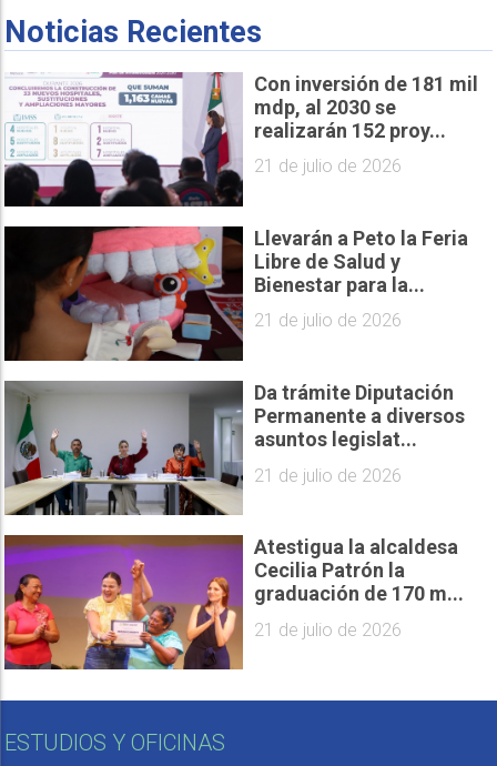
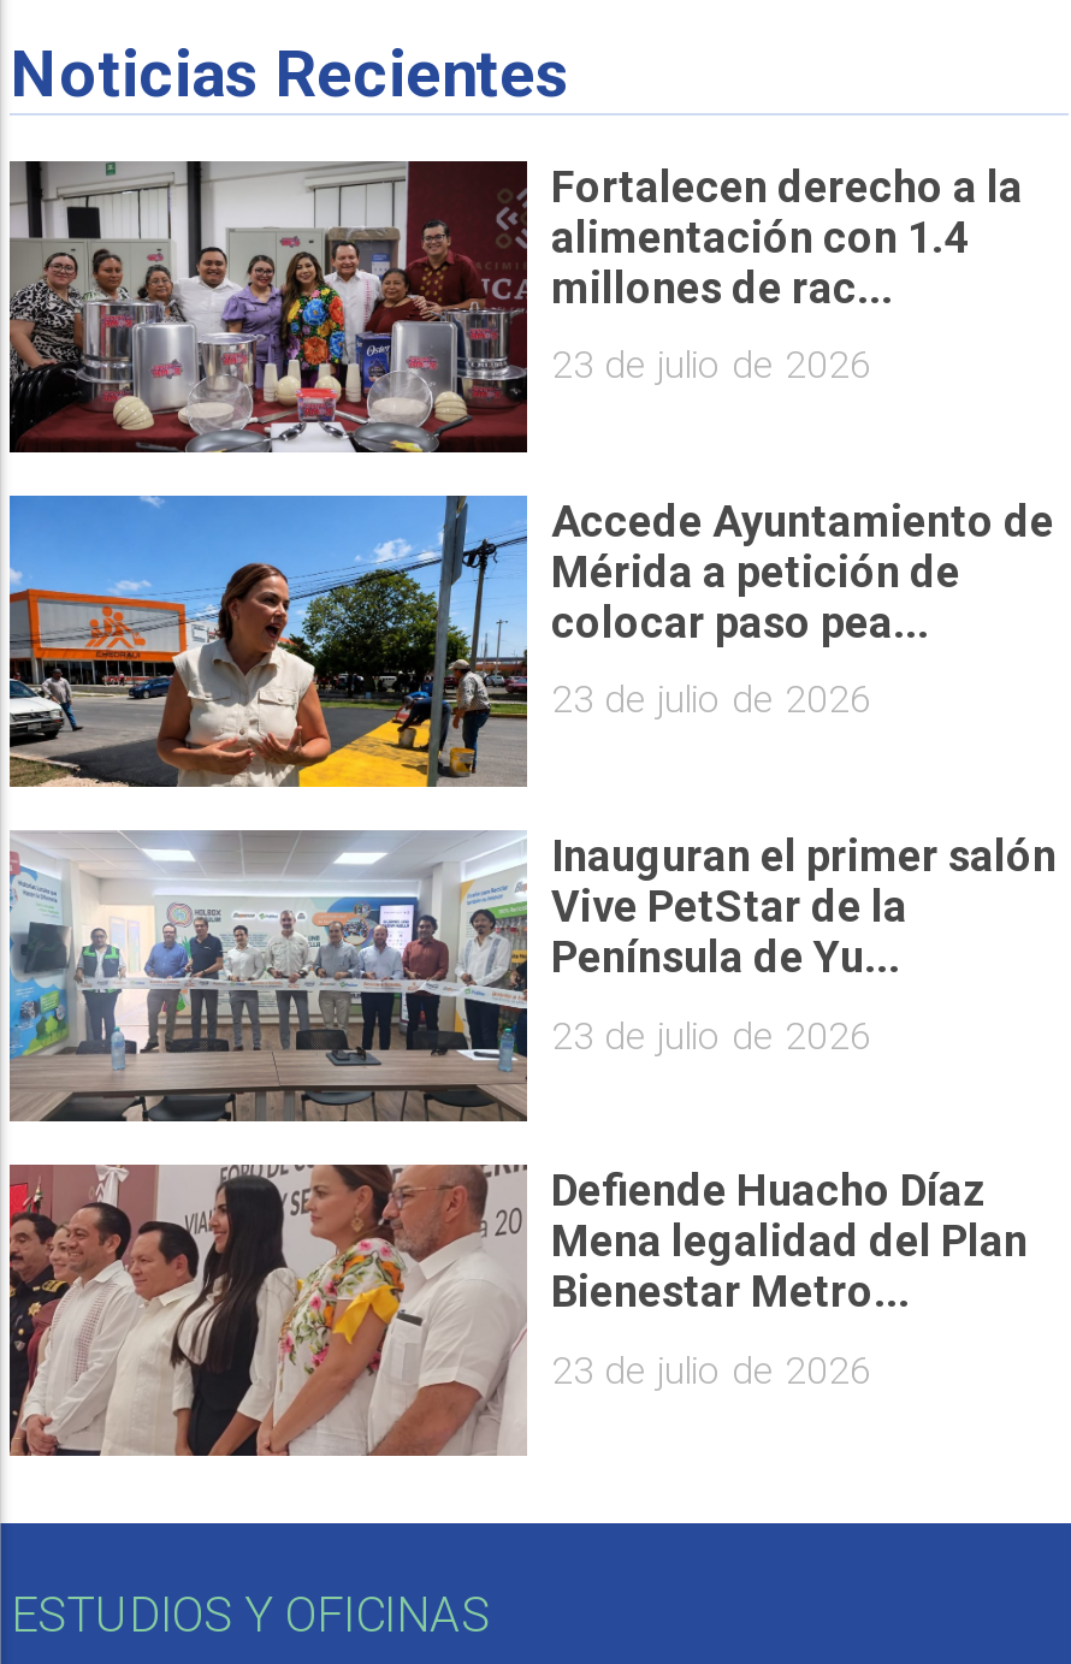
[4,71,478,208] [image] | Con inversión de 181 mil | mdp, al 2030 se | realizarán 152 proy... -> [7,159,1023,455] [image] | Fortalecen derecho a la | alimentación con 1.4 | millones de rac...
[254,156,402,177] 21 de julio de 2026 -> [551,342,871,388] 23 de julio de 2026
[3,225,468,362] [image] | Llevarán a Peto la Feria | Libre de Salud y | Bienestar para la... -> [7,493,1054,789] [image] | Accede Ayuntamiento de | Mérida a petición de | colocar paso pea...
[254,310,402,331] 21 de julio de 2026 -> [551,677,871,723] 23 de julio de 2026
[4,380,465,515] [image] | Da trámite Diputación | Permanente a diversos | asuntos legislat... -> [10,830,1057,1124] [image] | Inauguran el primer salón | Vive PetStar de la | Península de Yu...
[254,465,402,486] 21 de julio de 2026 -> [551,1012,871,1058] 23 de julio de 2026
[3,535,464,671] [image] | Atestigua la alcaldesa | Cecilia Patrón la | graduación de 170 m... -> [7,1165,1028,1458] [image] | Defiende Huacho Díaz | Mena legalidad del Plan | Bienestar Metro...
[254,619,402,640] 21 de julio de 2026 -> [551,1347,871,1393] 23 de julio de 2026

